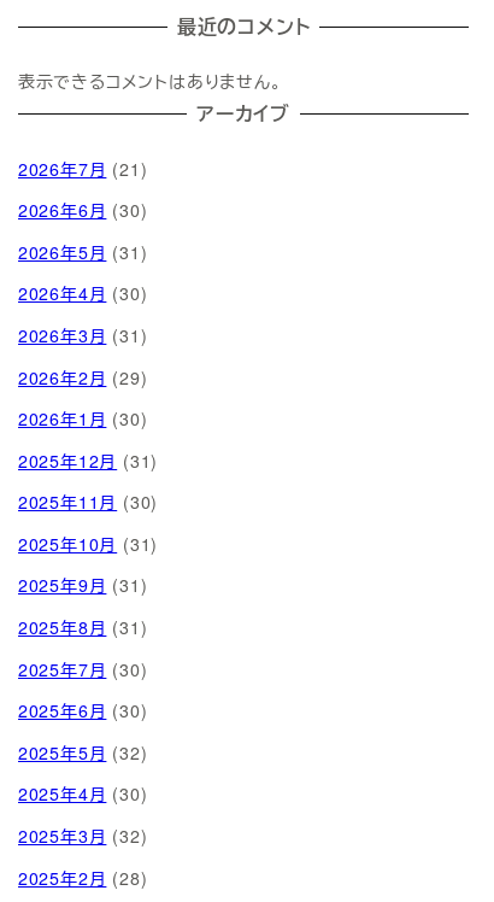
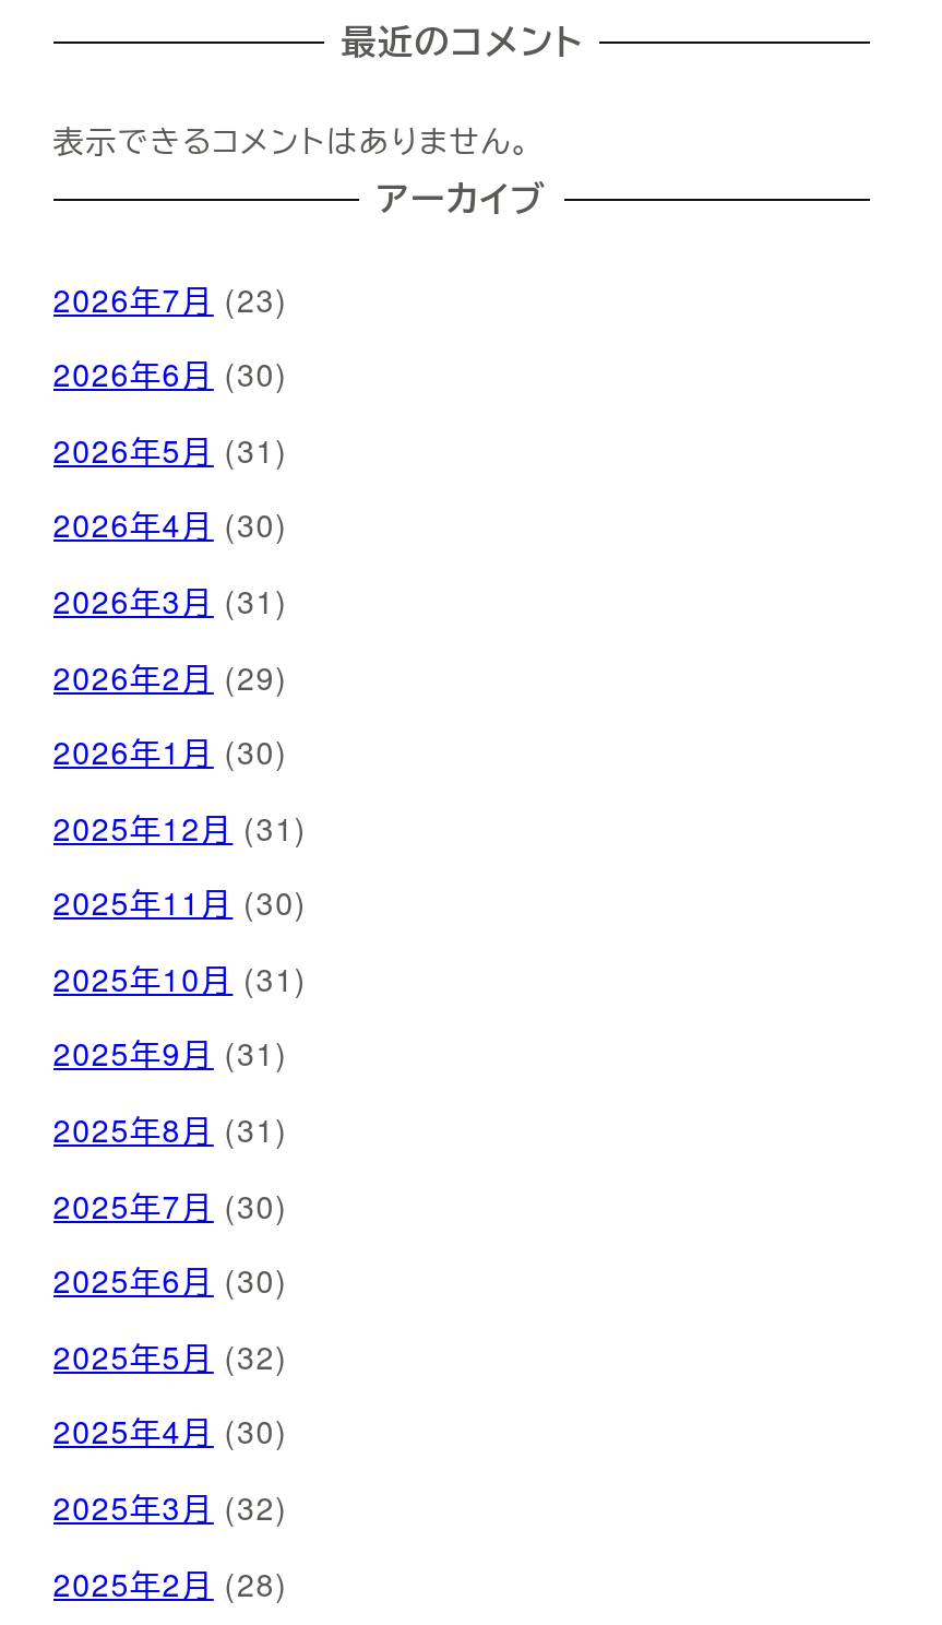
[18,156,147,180] 2026年7月(21) -> [53,276,288,320] 2026年7月(23)

